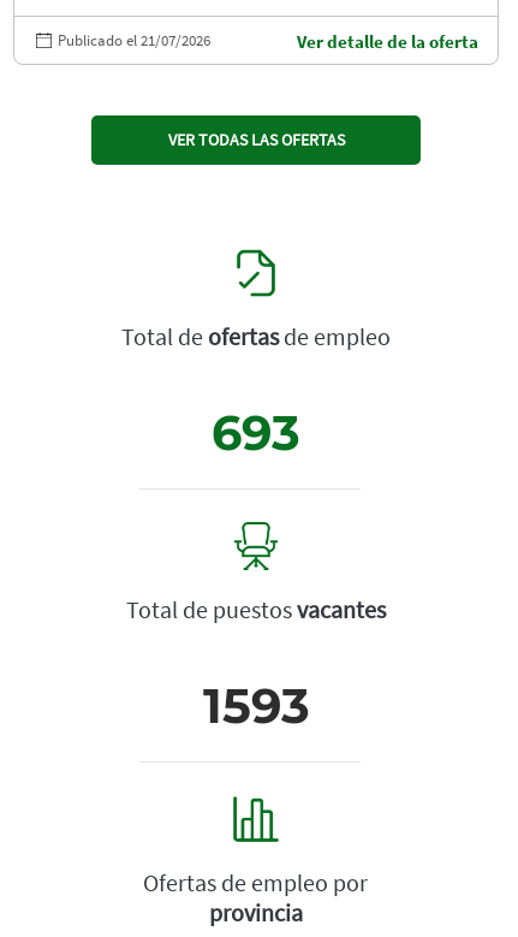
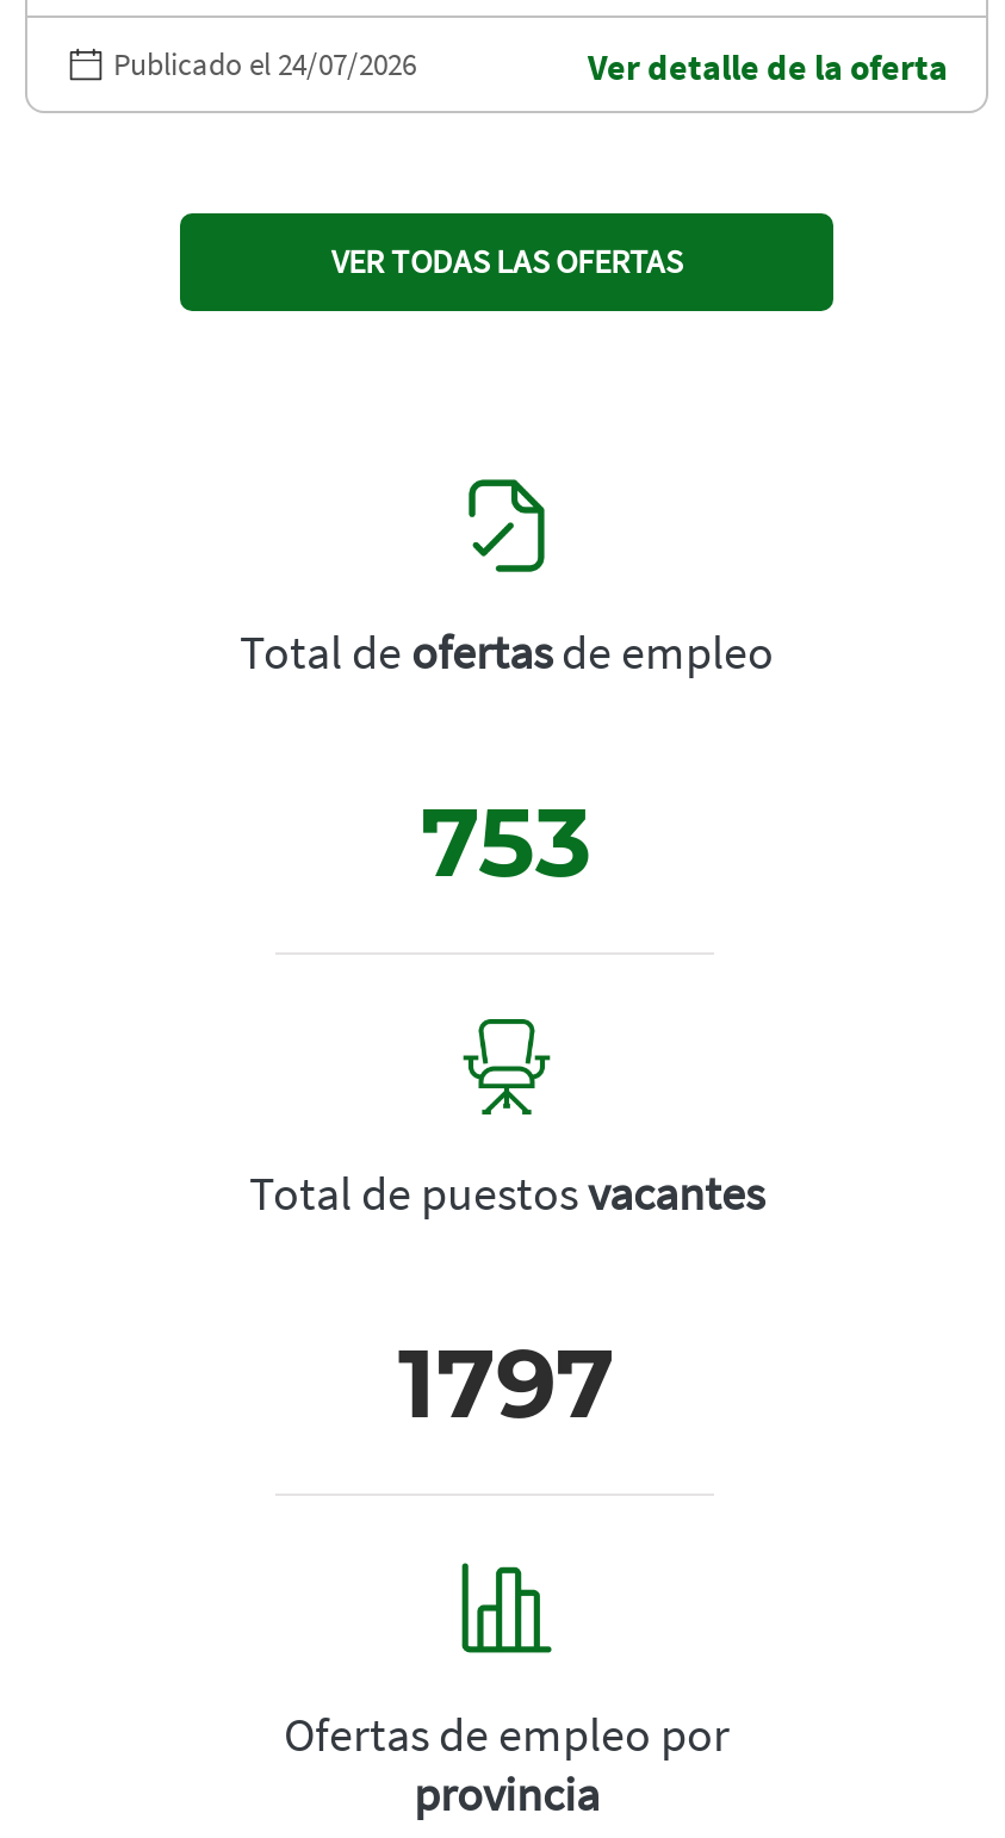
[58,30,210,51] Publicado el 21/07/2026 -> [113,45,416,85] Publicado el 24/07/2026
[212,403,300,462] 693 -> [421,784,593,900] 753
[203,676,309,735] 1593 -> [398,1325,615,1442] 1797

